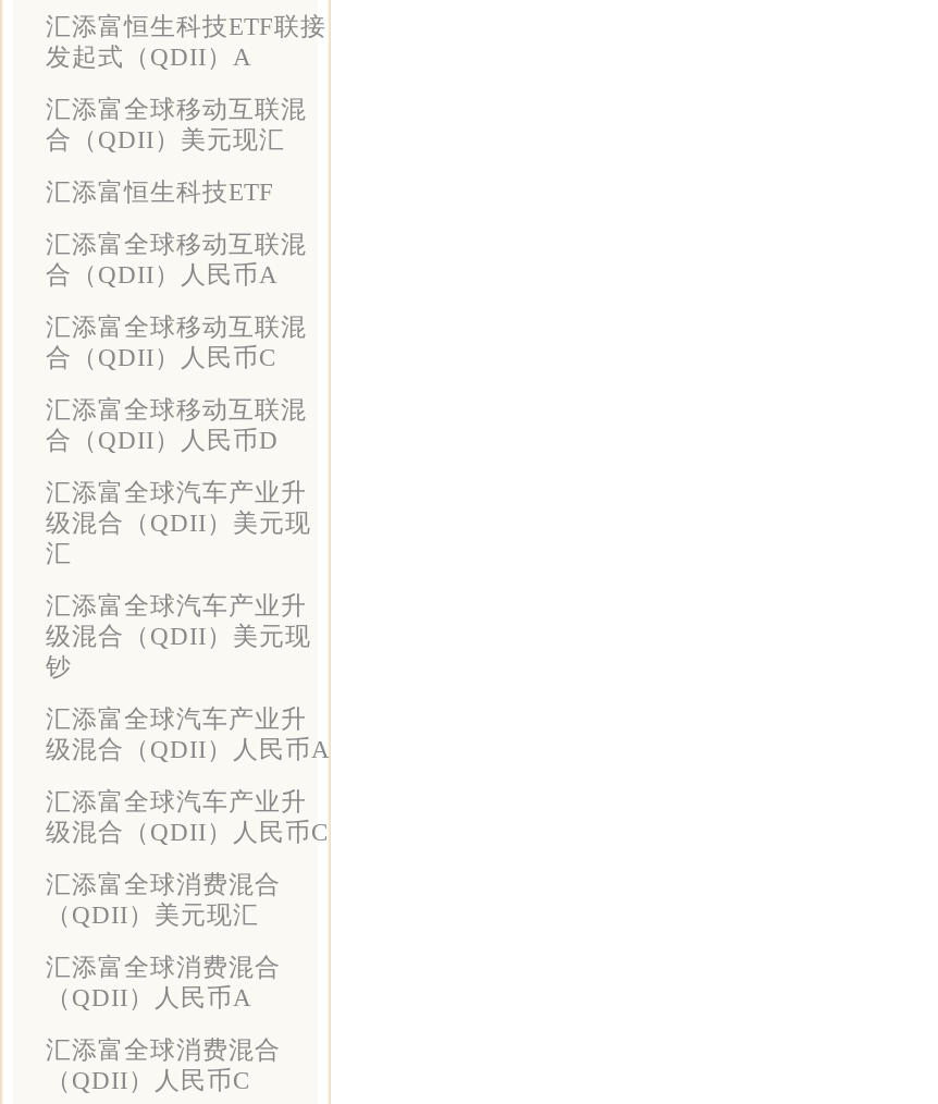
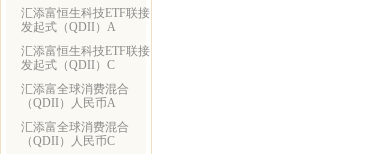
[46,96,331,928] 汇添富全球移动互联混 | 合（QDII）美元现汇 | 汇添富恒生科技ETF | 汇添富全球移动互联混 | 合（QDII）人民币A | 汇添富全球移动互联混 | 合（QDII）人民币C | 汇添富全球移动互联混 | 合（QDII）人民币D | 汇添富全球汽车产业升 | 级混合（QDII）美元现 | 汇 | 汇添富全球汽车产业升 | 级混合（QDII）美元现 | 钞 | 汇添富全球汽车产业升 | 级混合（QDII）人民币A | 汇添富全球汽车产业升 | 级混合（QDII）人民币C | 汇添富全球消费混合 | （QDII）美元现汇 -> [21,45,150,71] 汇添富恒生科技ETF联接 | 发起式（QDII）C

